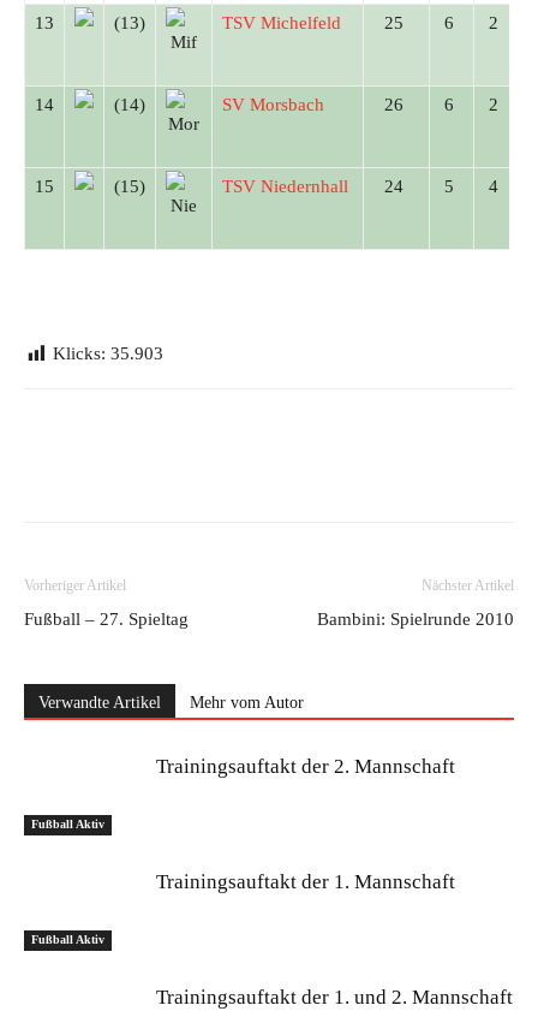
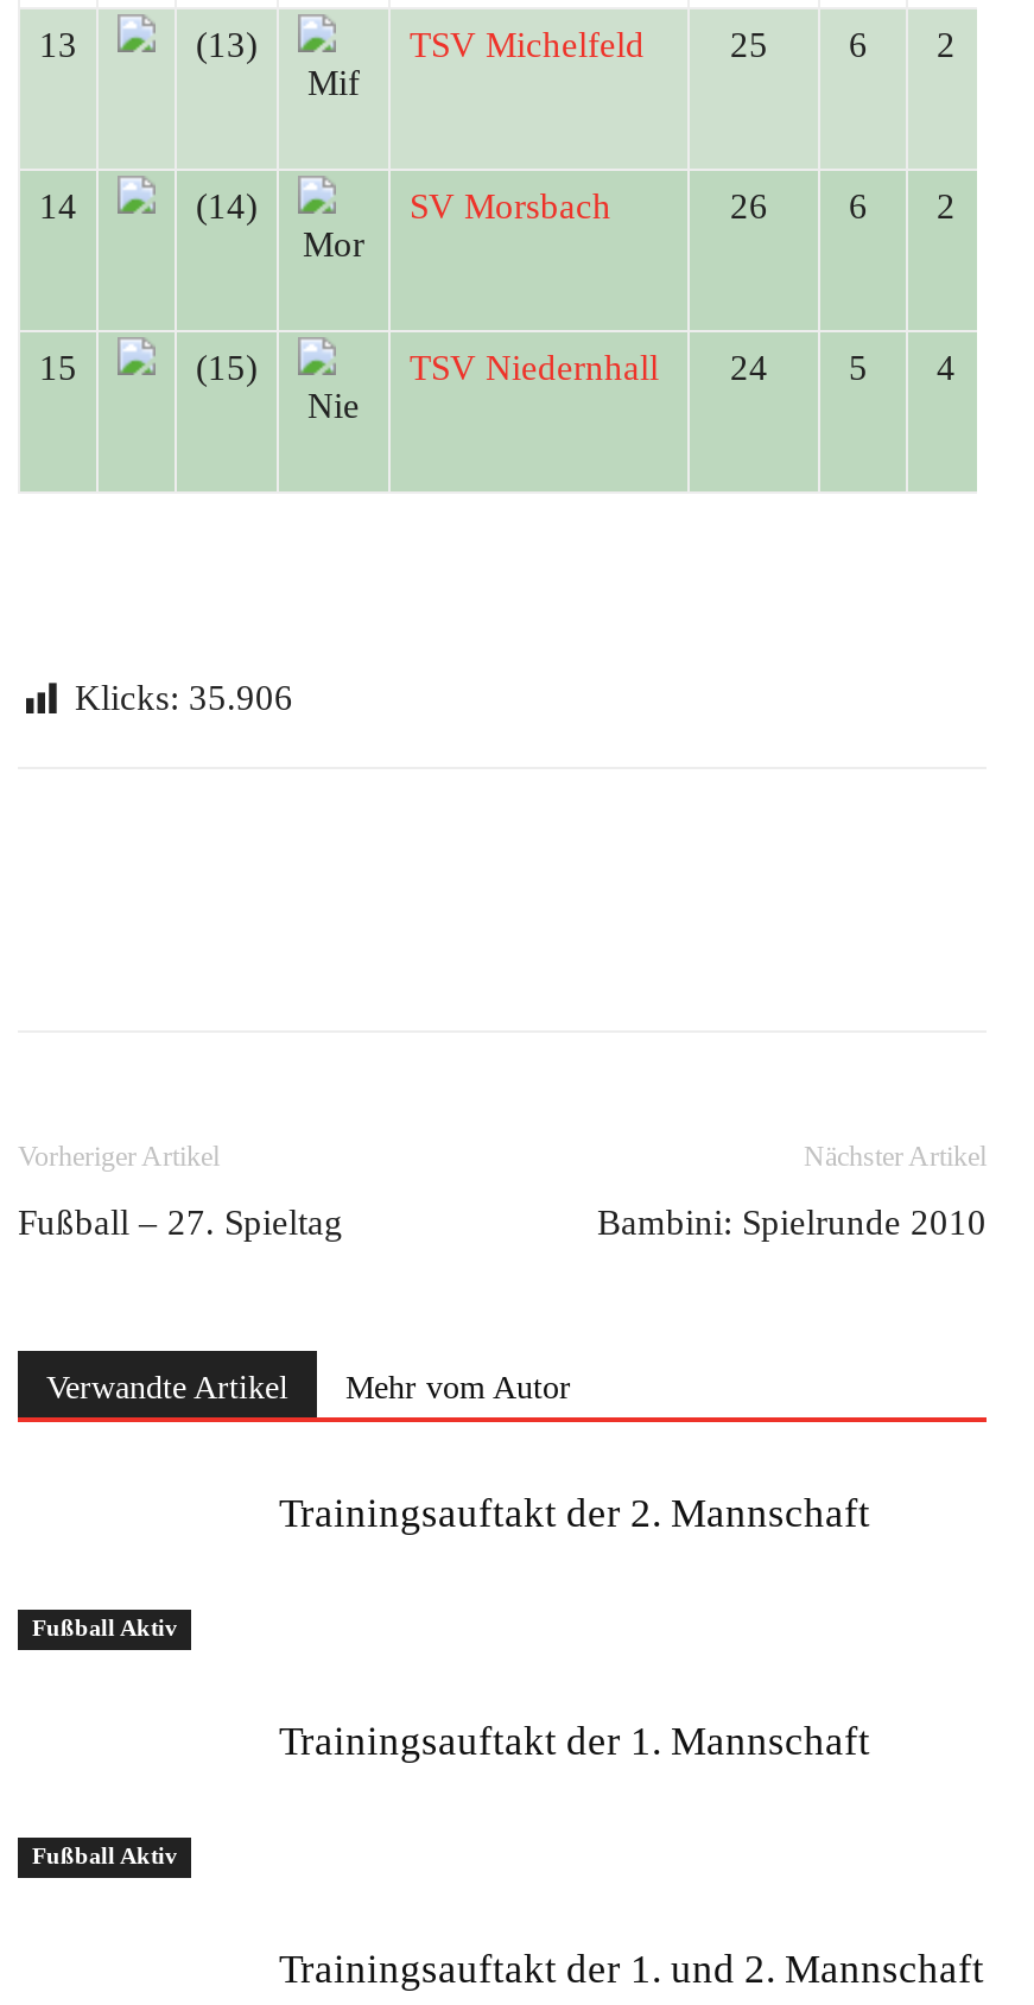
[53,344,163,363] Klicks: 35.903 -> [75,679,293,717] Klicks: 35.906

